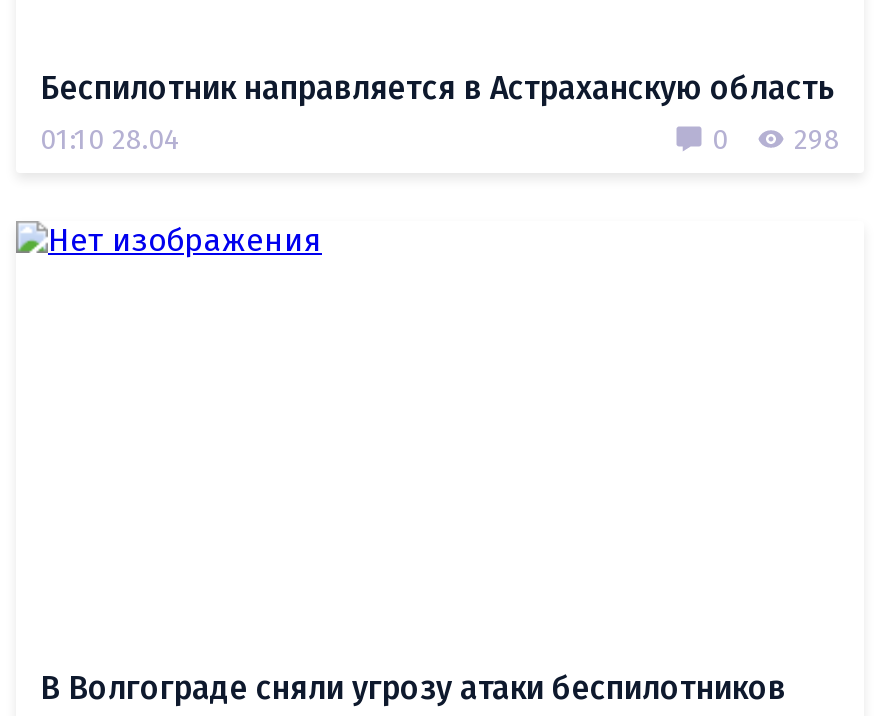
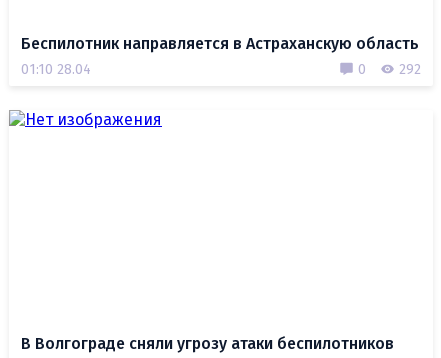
[712,122,840,156] 0 298 -> [358,61,421,78] 0 292

